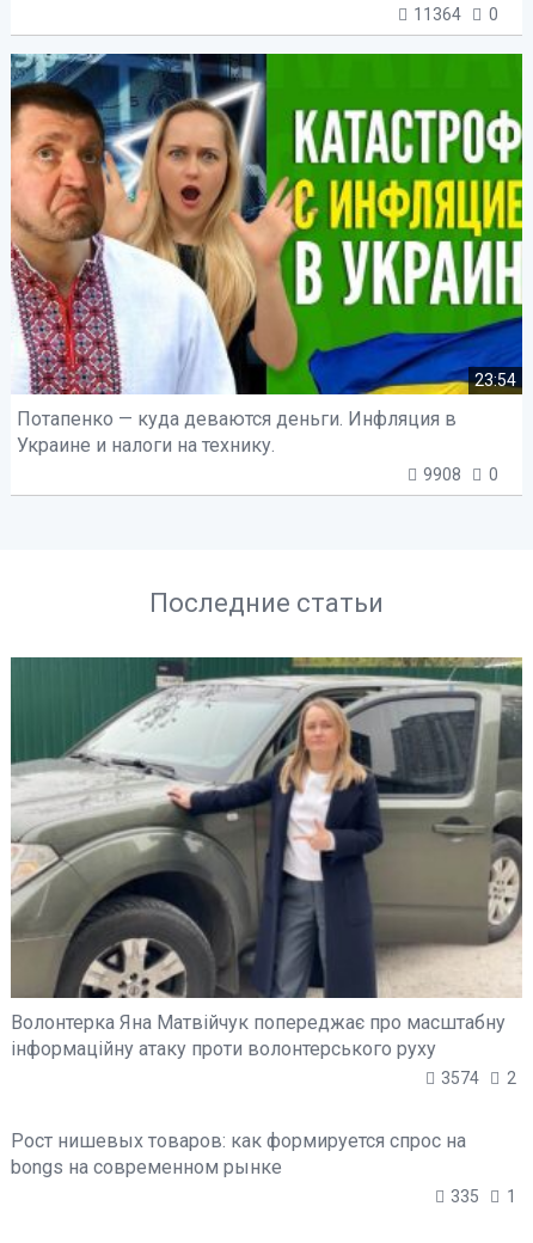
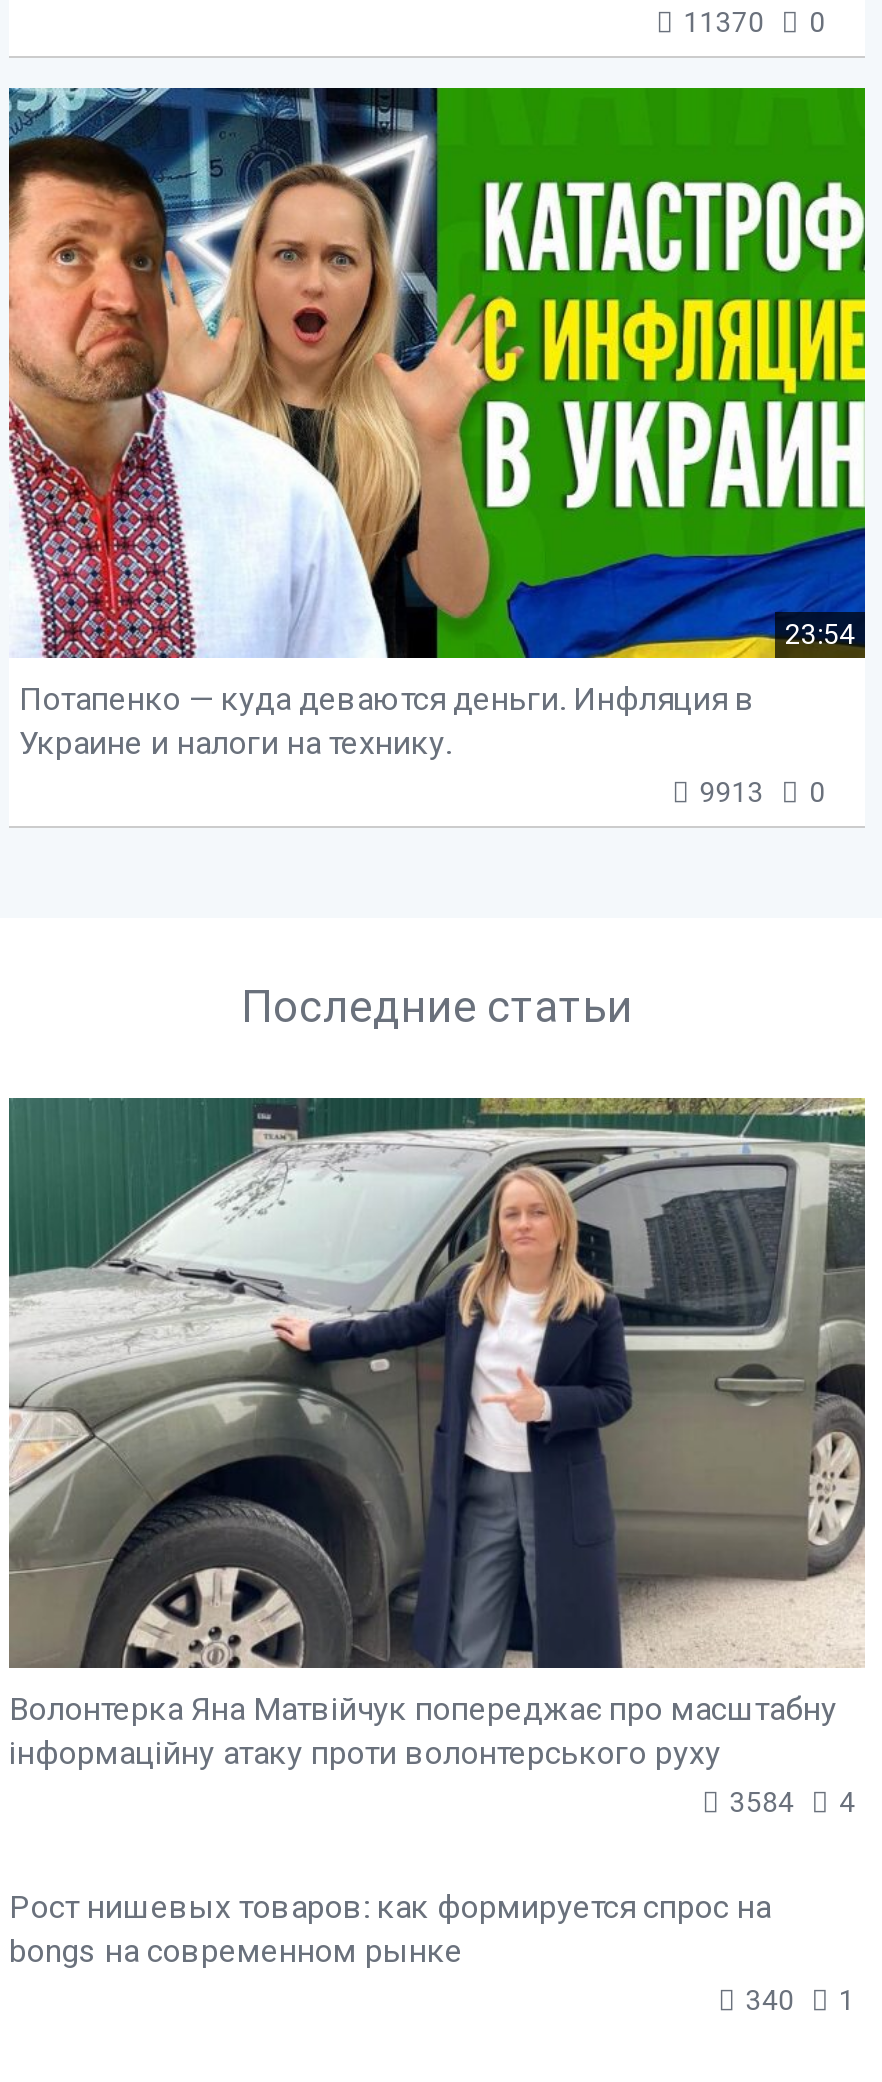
[414,4,498,23] 11364 0 -> [684,7,825,39] 11370 0
[424,465,498,484] 9908 0 -> [700,777,825,809] 9913 0
[441,1069,483,1088] 3574 -> [730,1787,800,1819] 3584
[507,1069,516,1088] 2 -> [839,1787,855,1819] 4
[451,1187,516,1206] 335 1 -> [746,1985,855,2017] 340 1

